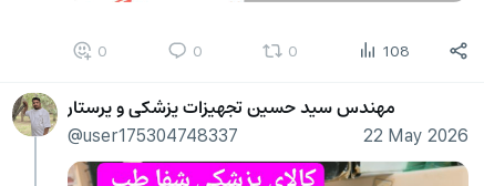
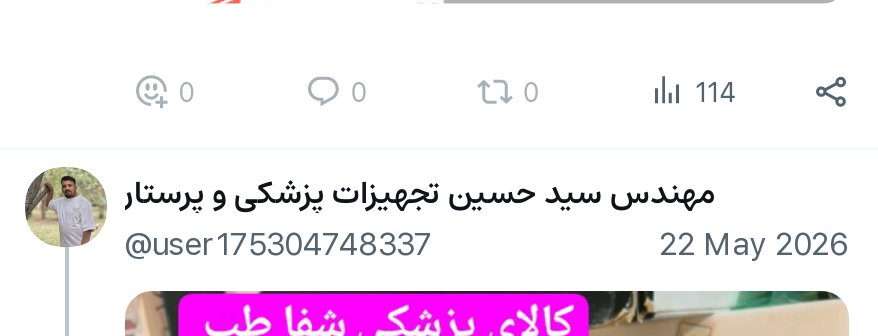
[383,40,410,61] 108 -> [695,72,737,110] 114

